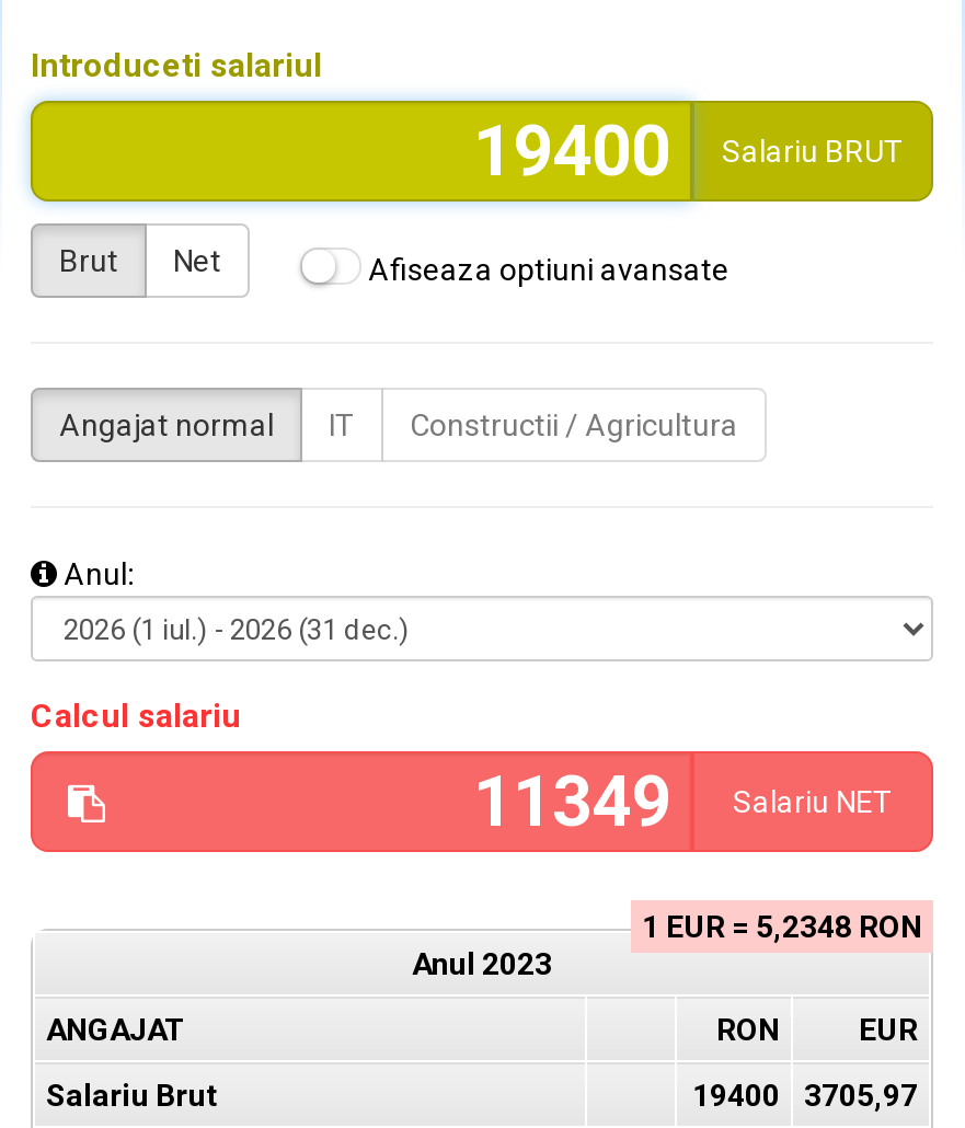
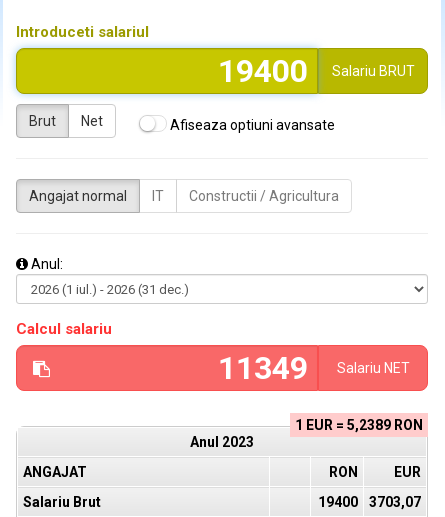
[642,909,922,944] 1 EUR = 5,2348 RON -> [295,417,423,433] 1 EUR = 5,2389 RON
[692,1078,918,1113] 19400 3705,97 -> [318,494,421,510] 19400 3703,07

